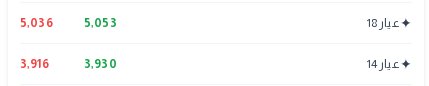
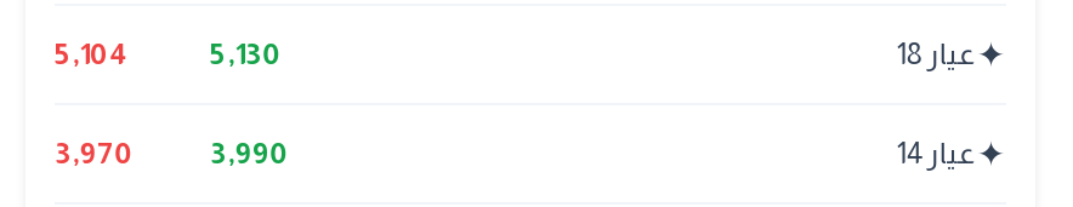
[20,16,53,30] 5,036 -> [55,38,129,72] 5,104
[84,16,117,30] 5,053 -> [210,38,282,72] 5,130
[20,57,49,71] 3,916 -> [55,137,134,171] 3,970
[84,57,117,71] 3,930 -> [210,137,290,171] 3,990

